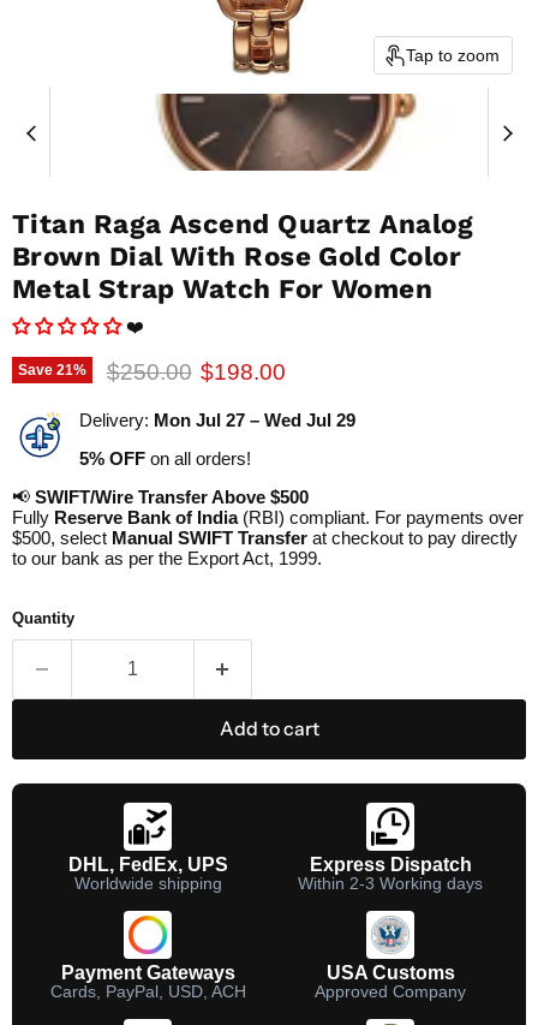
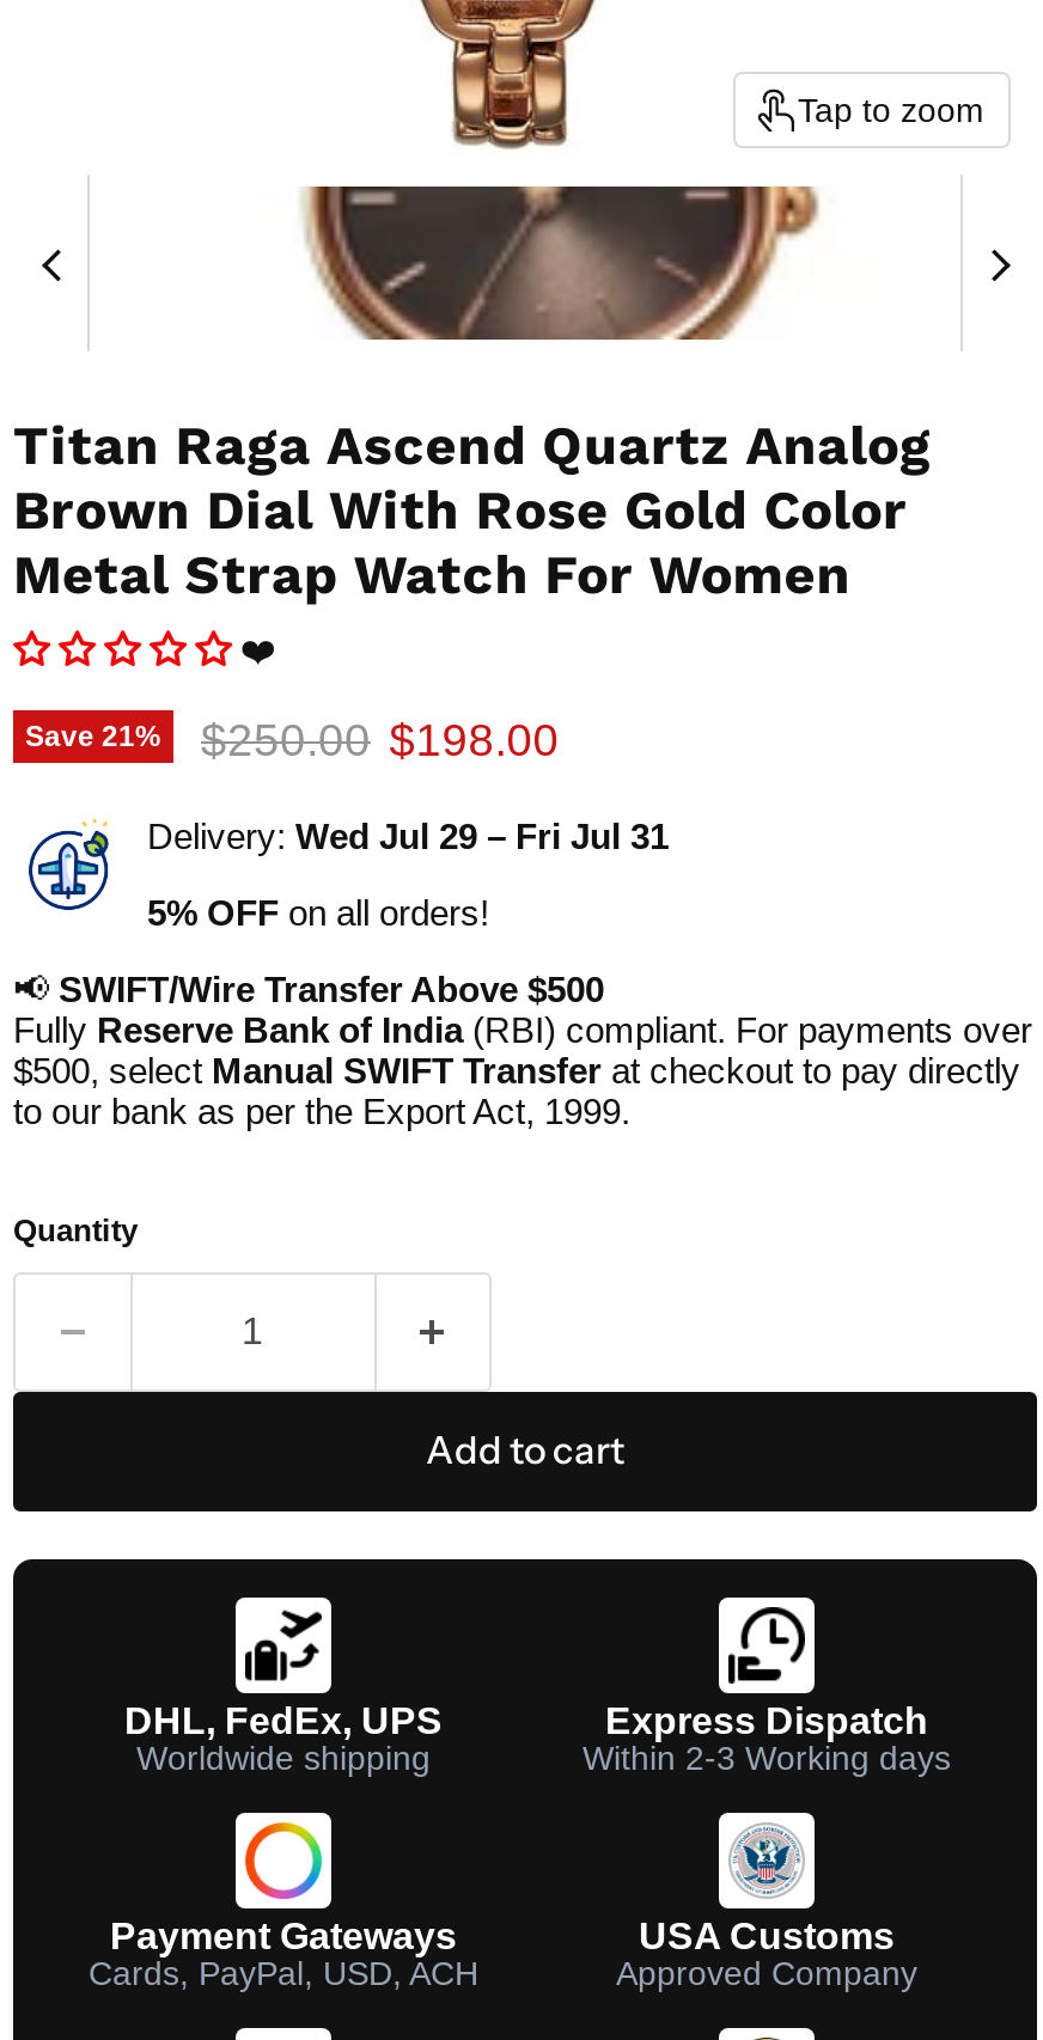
[79,410,355,431] Delivery: Mon Jul 27 – Wed Jul 29 -> [147,816,669,857] Delivery: Wed Jul 29 – Fri Jul 31

